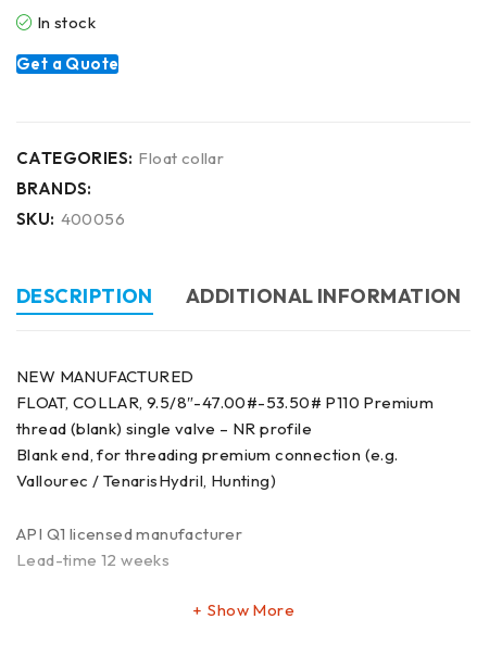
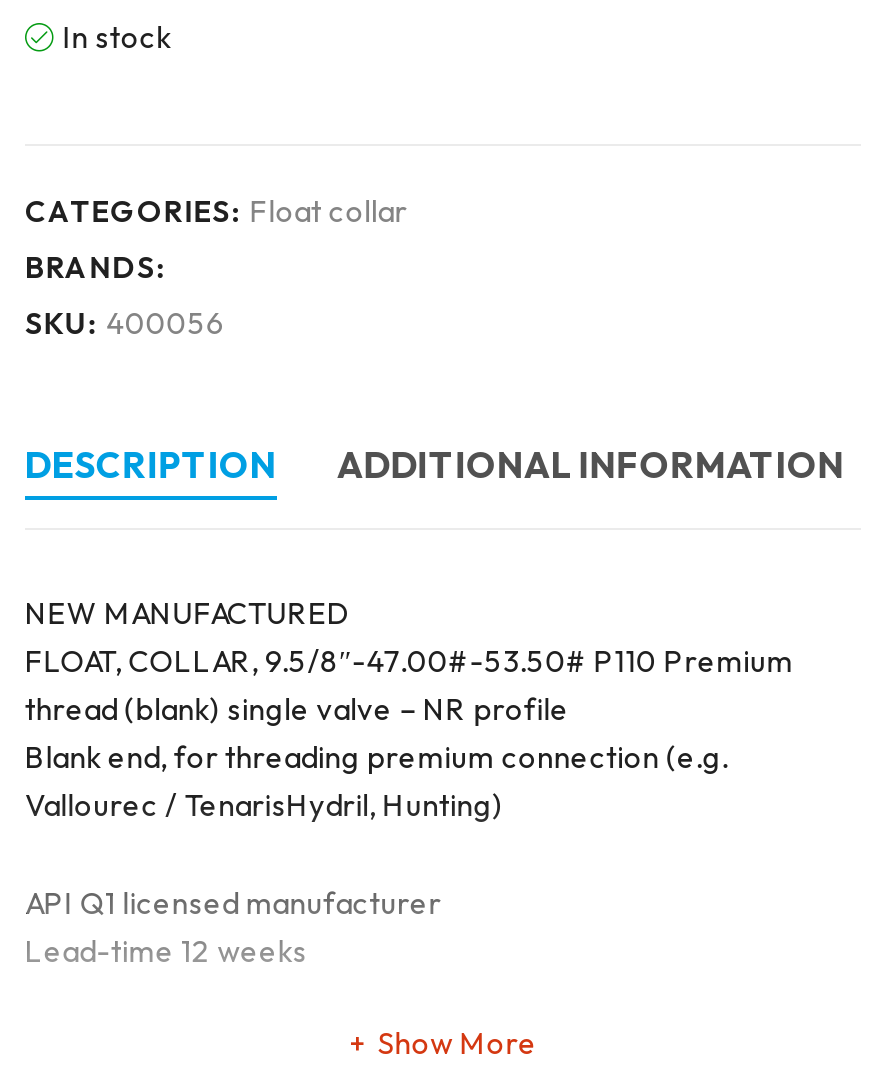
[16,53,119,74] Get a Quote -> none

